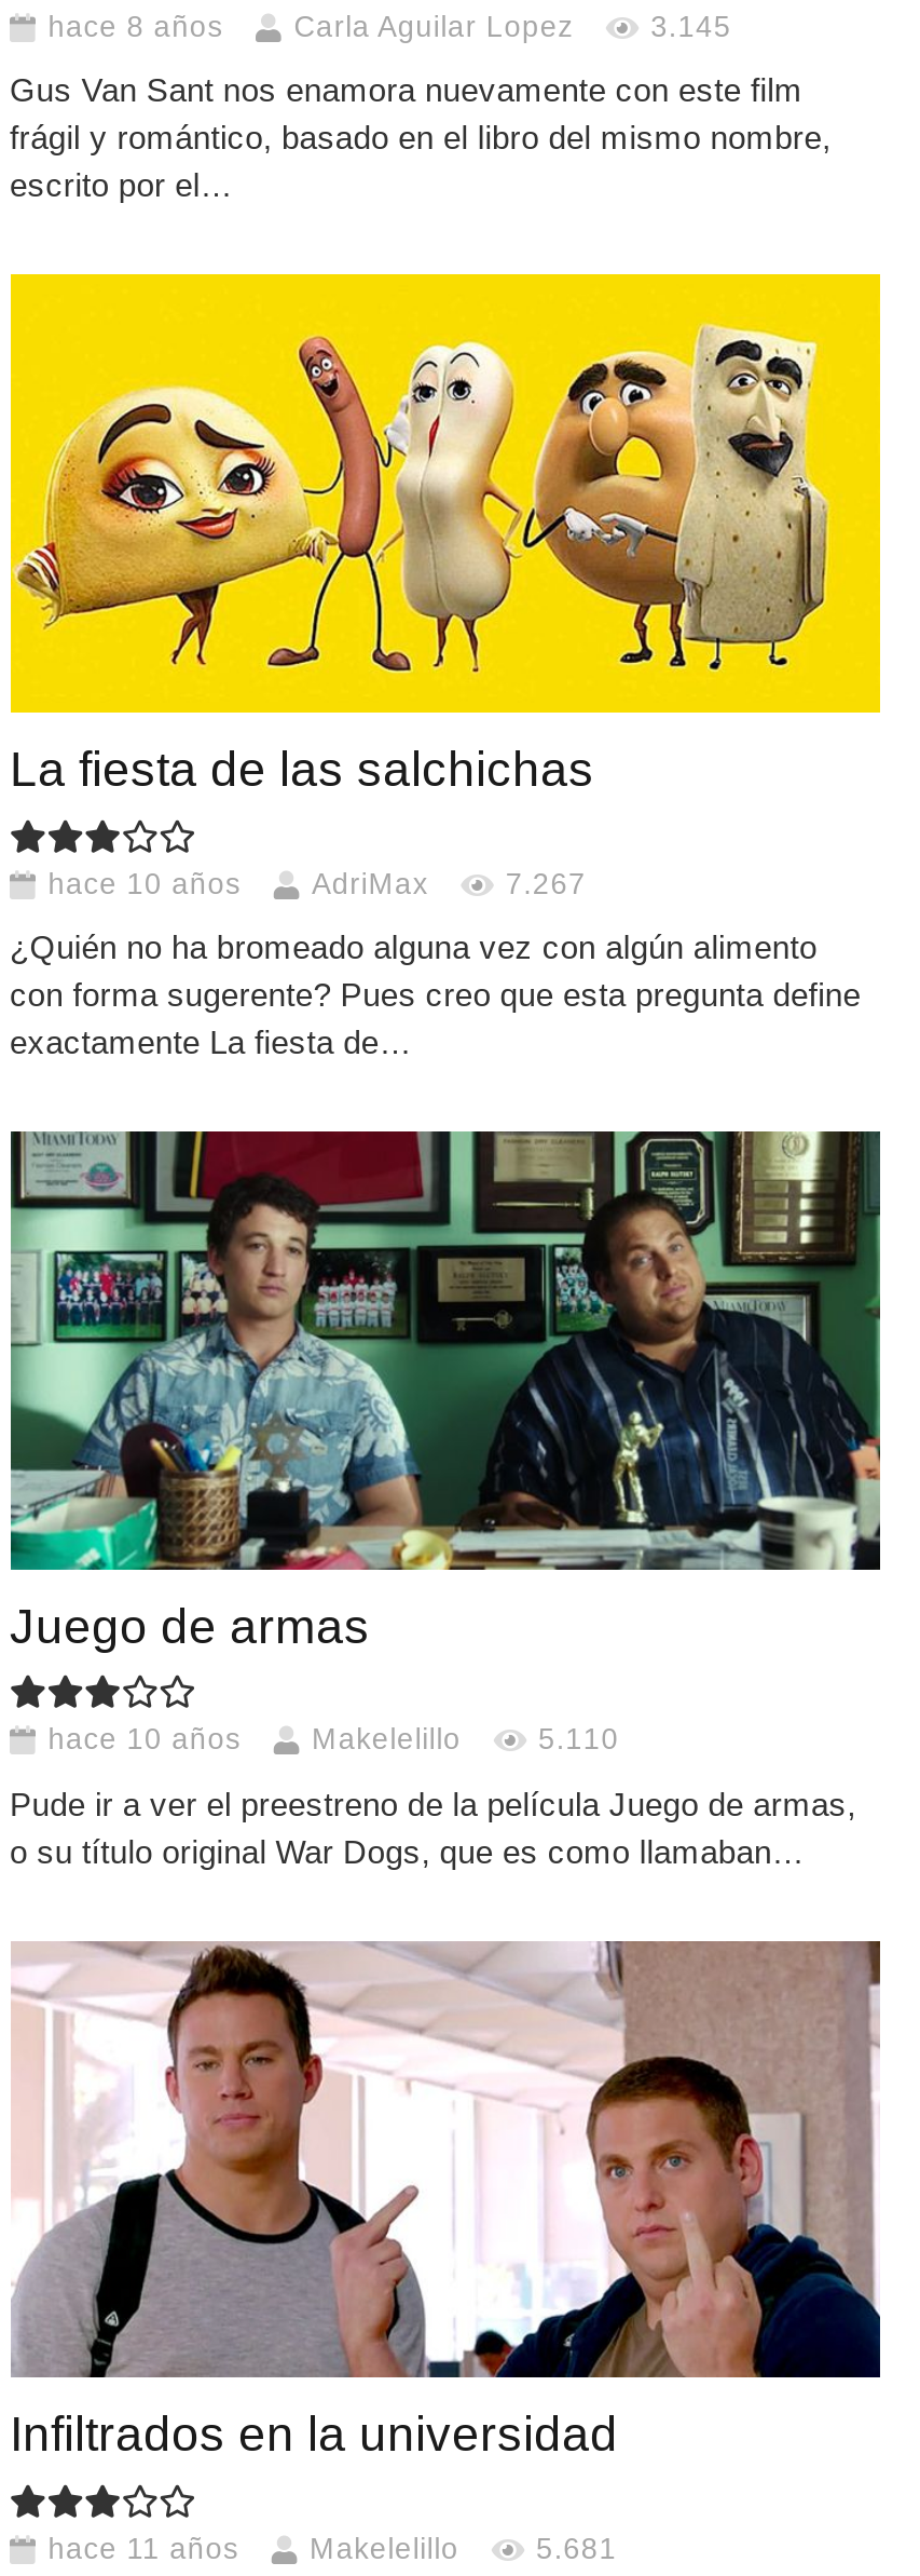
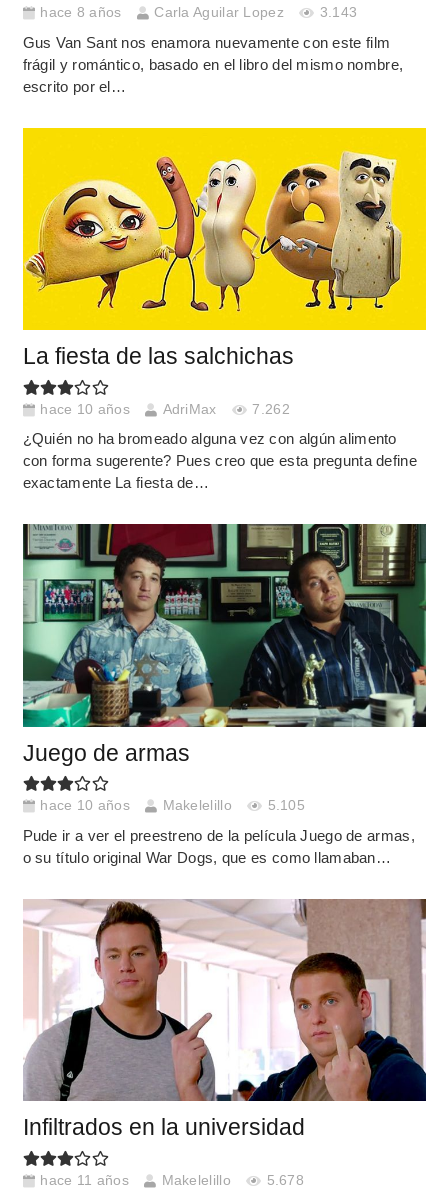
[651,11,731,43] 3.145 -> [320,5,357,20] 3.143
[505,867,586,900] 7.267 -> [252,402,290,417] 7.262
[538,1724,619,1756] 5.110 -> [267,798,305,813] 5.105
[536,2533,617,2565] 5.681 -> [266,1173,304,1188] 5.678

